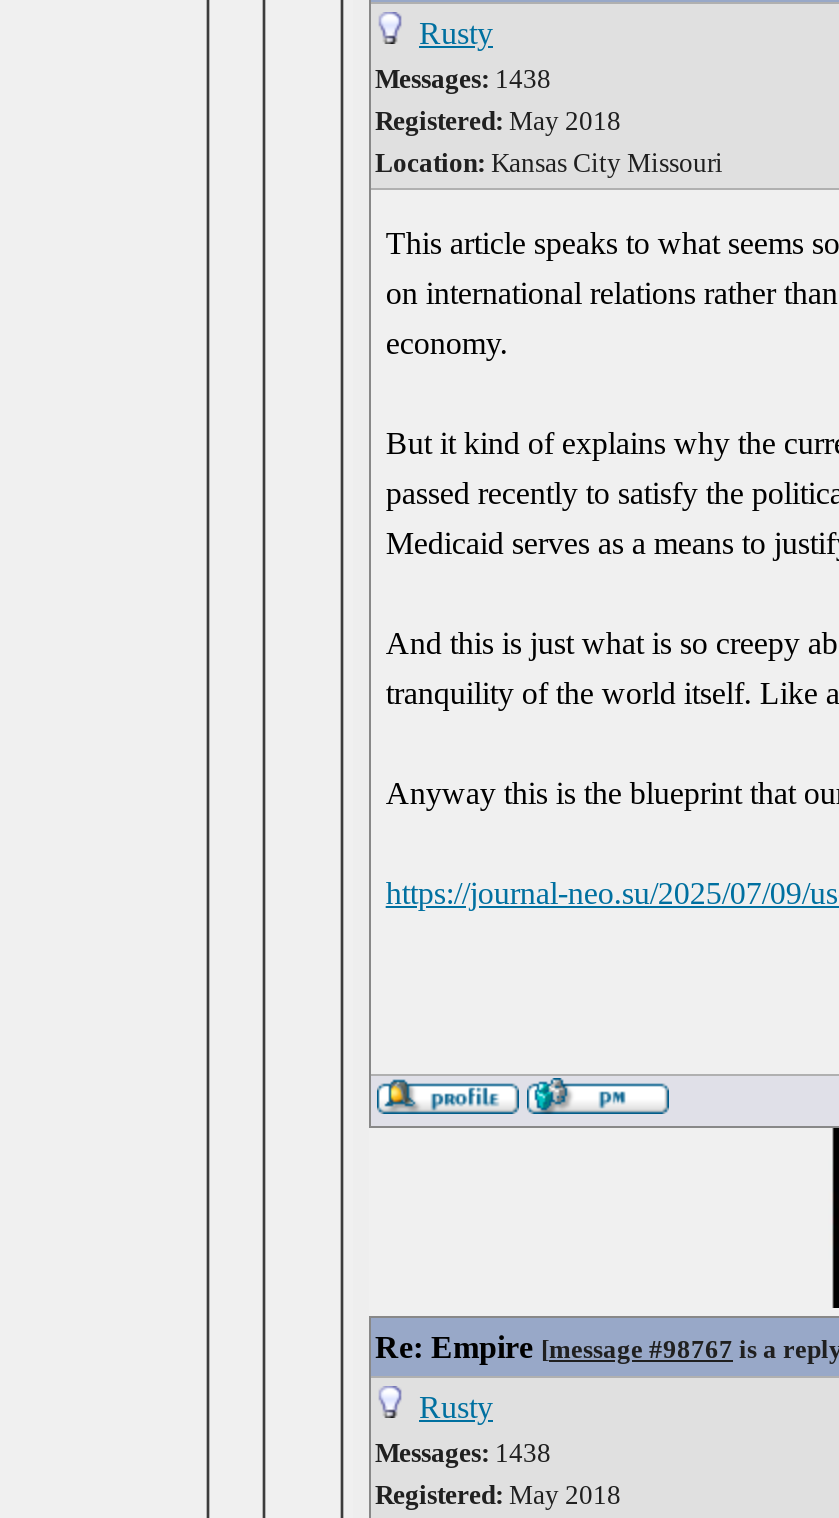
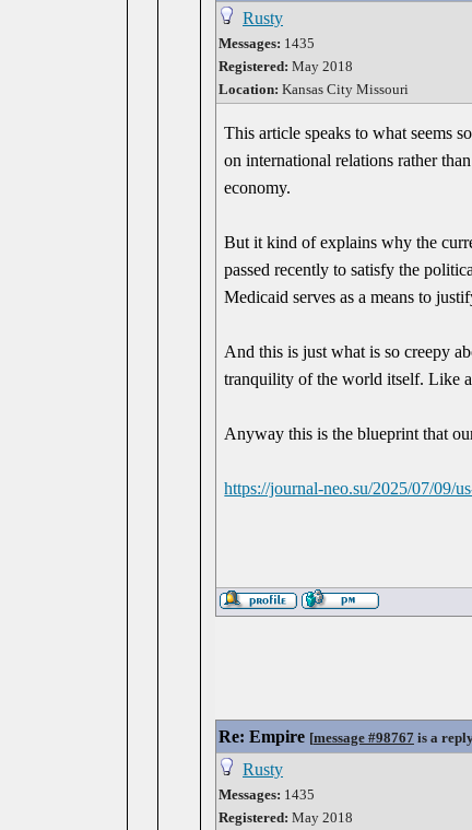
[375,64,551,94] Messages: 1438 -> [219,35,315,51] Messages: 1435
[375,1438,551,1468] Messages: 1438 -> [219,786,315,803] Messages: 1435

